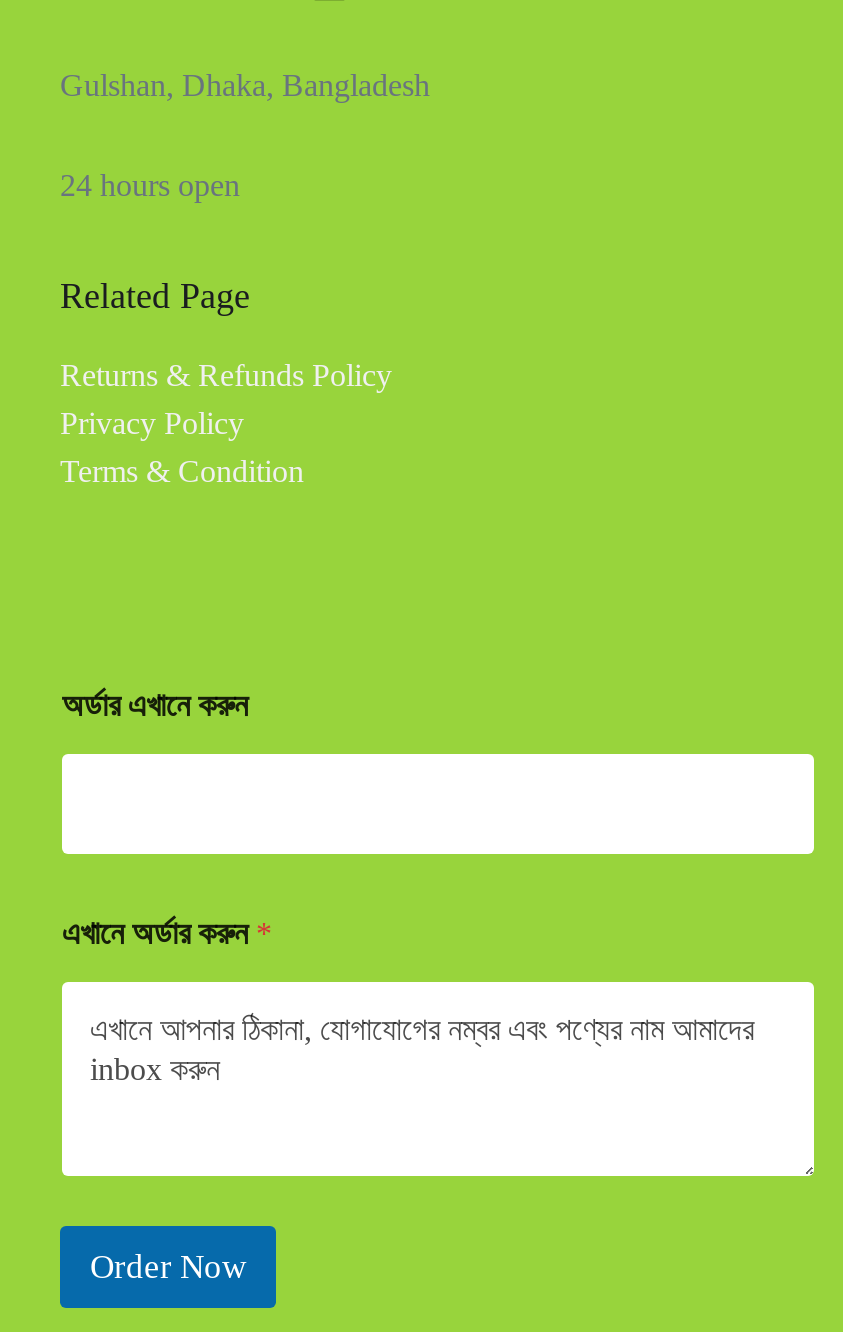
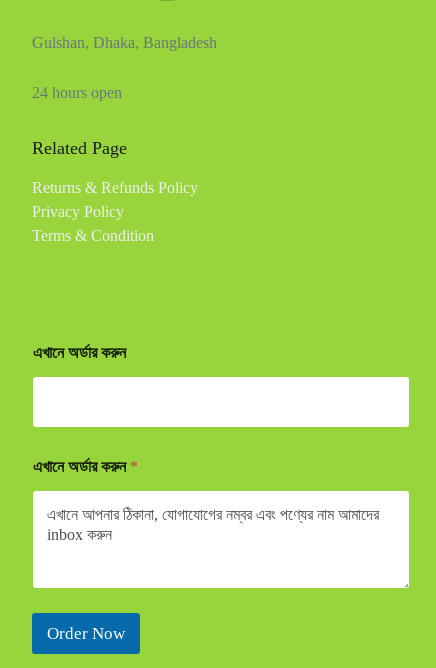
[62,688,248,722] অর্ডার এখানে করুন -> [33,344,126,361] এখানে অর্ডার করুন

